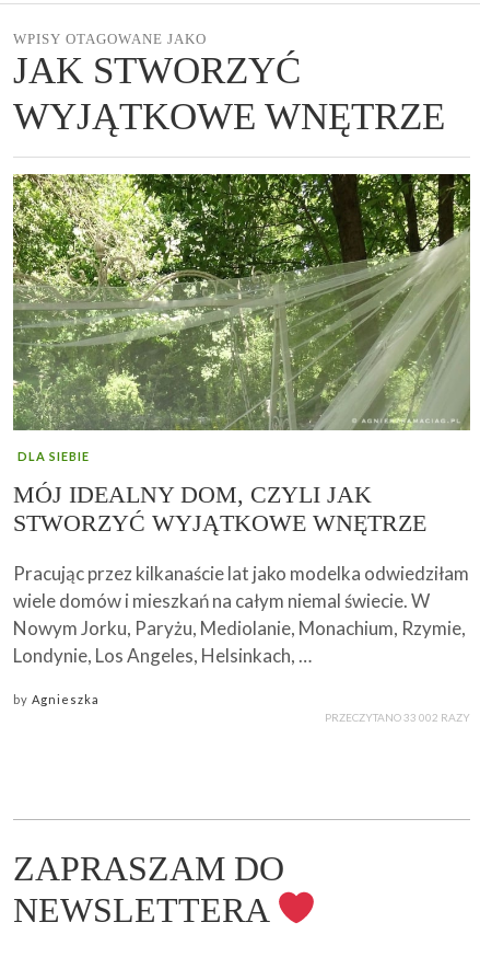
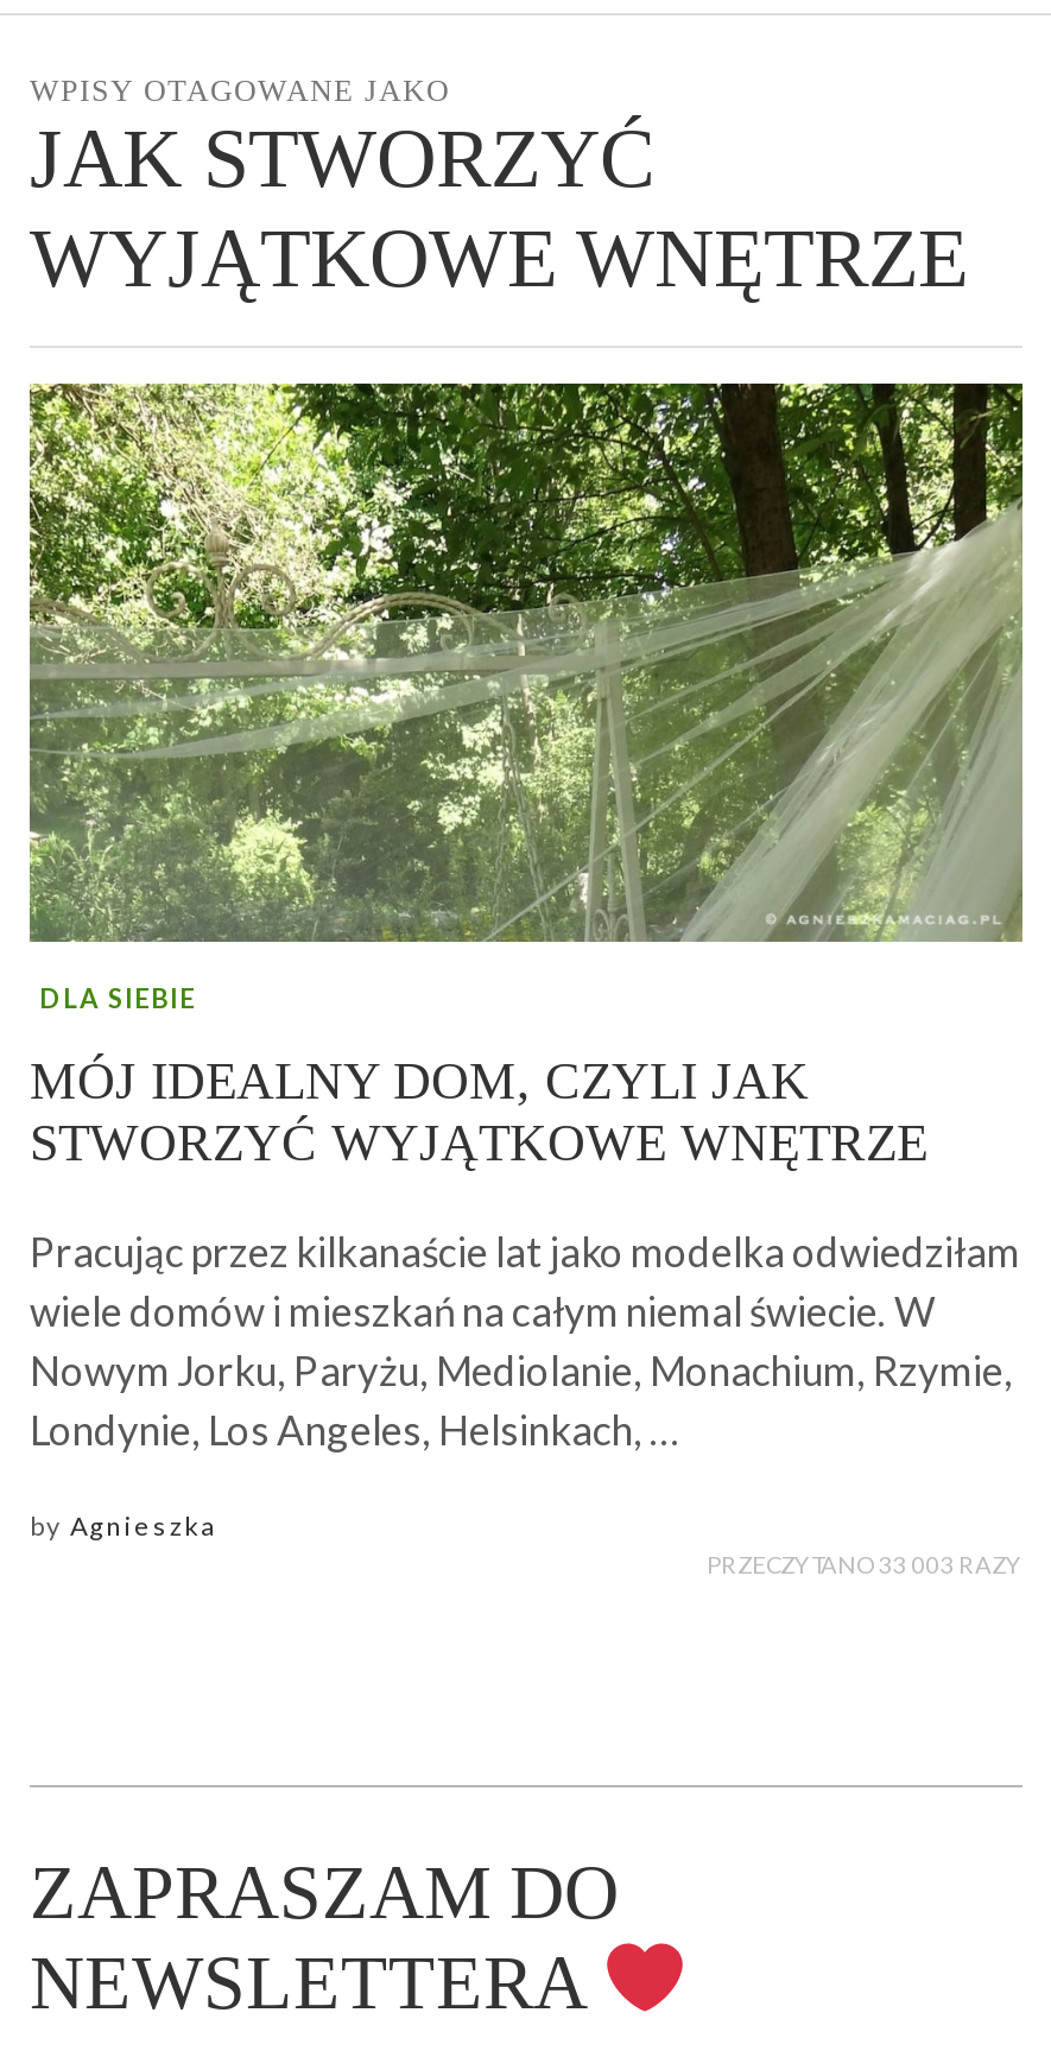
[325,711,470,724] PRZECZYTANO 33 002 RAZY -> [707,1550,1022,1578] PRZECZYTANO 33 003 RAZY

